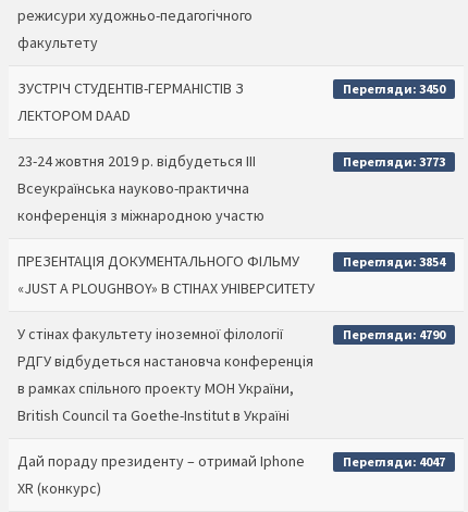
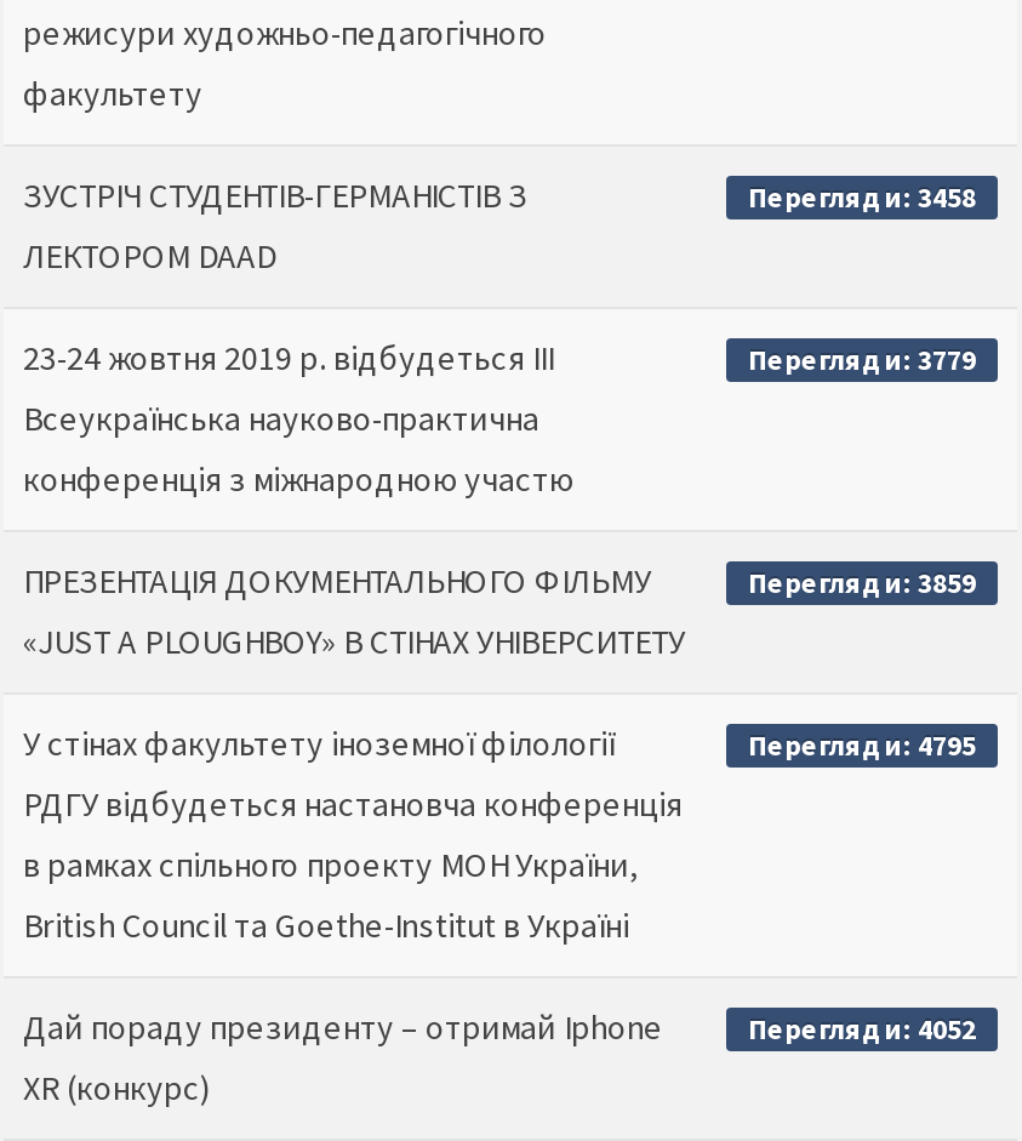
[343,80,445,97] Перегляди: 3450 -> [748,178,976,215] Перегляди: 3458
[343,153,445,170] Перегляди: 3773 -> [748,341,976,377] Перегляди: 3779
[343,253,445,270] Перегляди: 3854 -> [748,564,976,600] Перегляди: 3859
[343,326,445,342] Перегляди: 4790 -> [748,726,976,763] Перегляди: 4795
[343,453,445,470] Перегляди: 4047 -> [748,1010,976,1046] Перегляди: 4052

